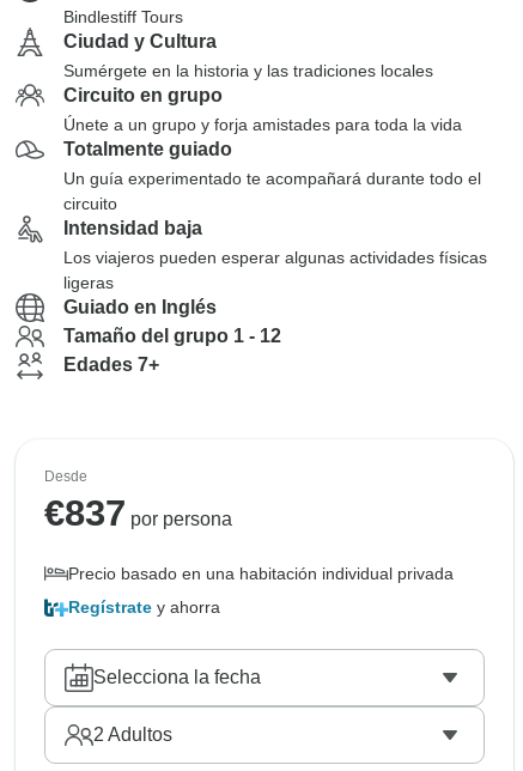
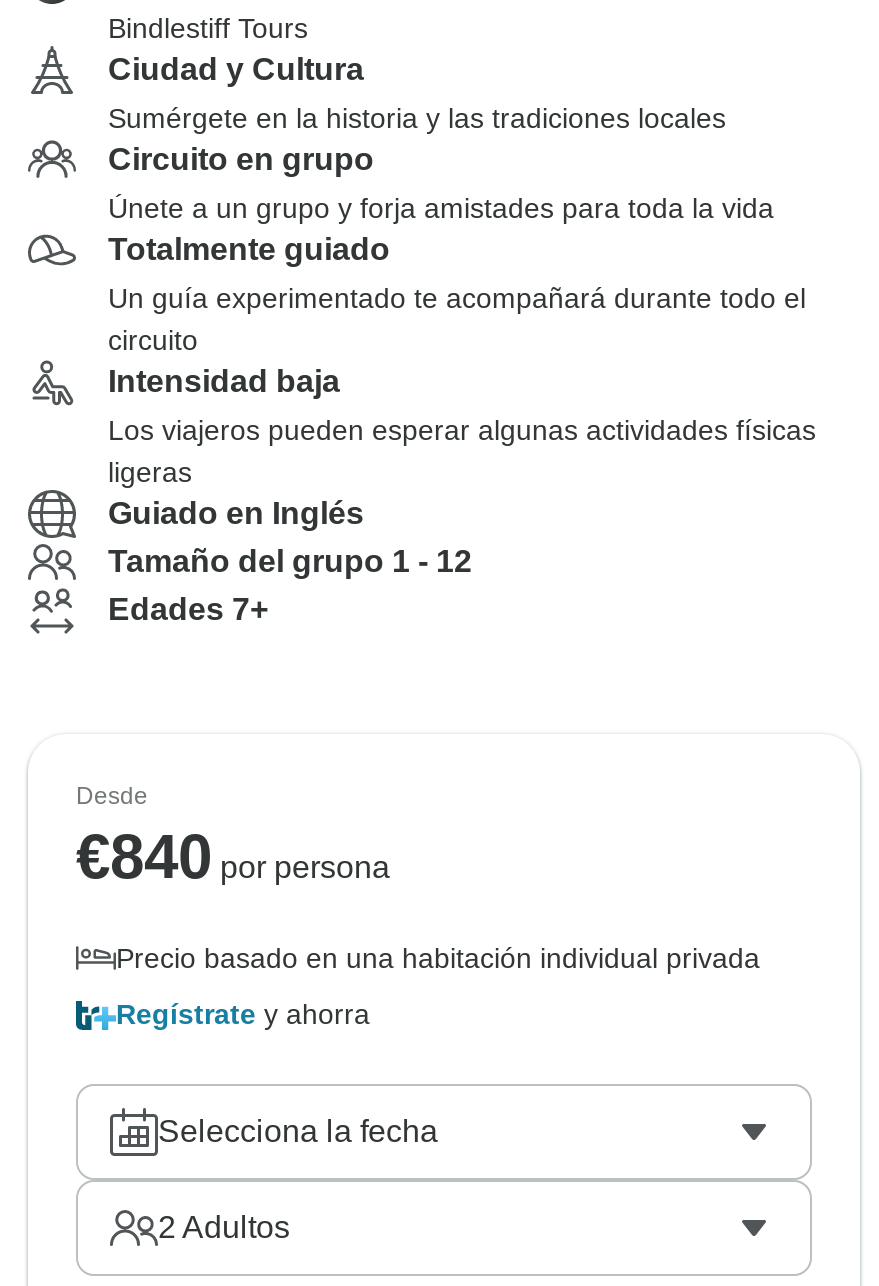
[44,492,232,534] €837 por persona -> [76,822,390,892] €840 por persona

